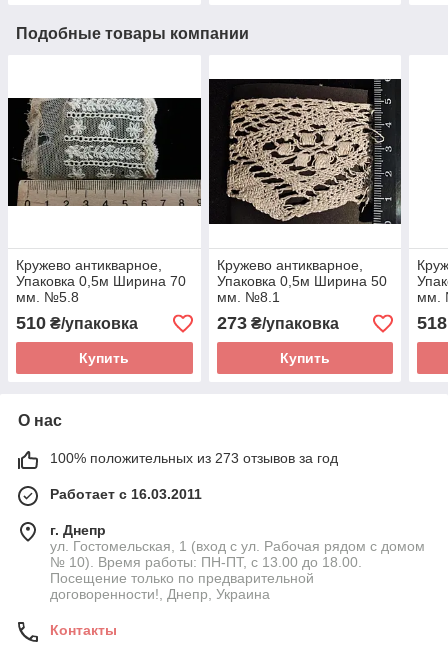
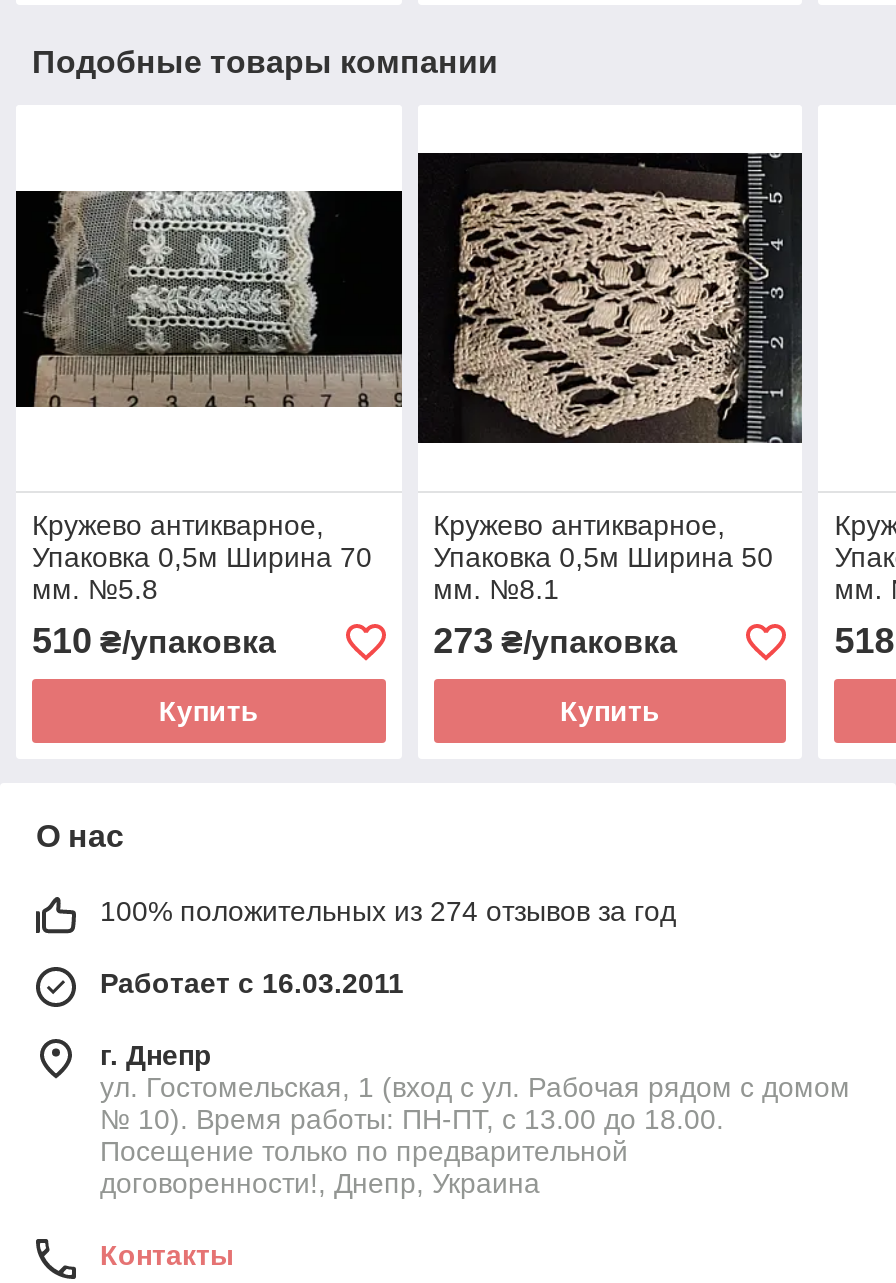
[50,450,338,466] 100% положительных из 273 отзывов за год -> [100,895,676,927] 100% положительных из 274 отзывов за год

